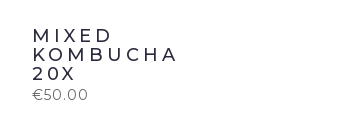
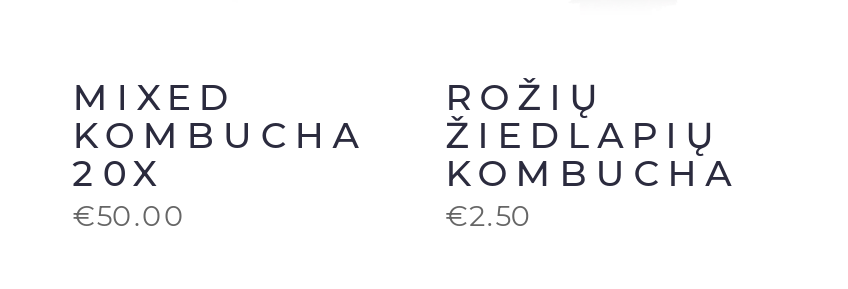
none -> [445,76,739,234] ROŽIŲ | ŽIEDLAPIŲ | KOMBUCHA | €2.50

